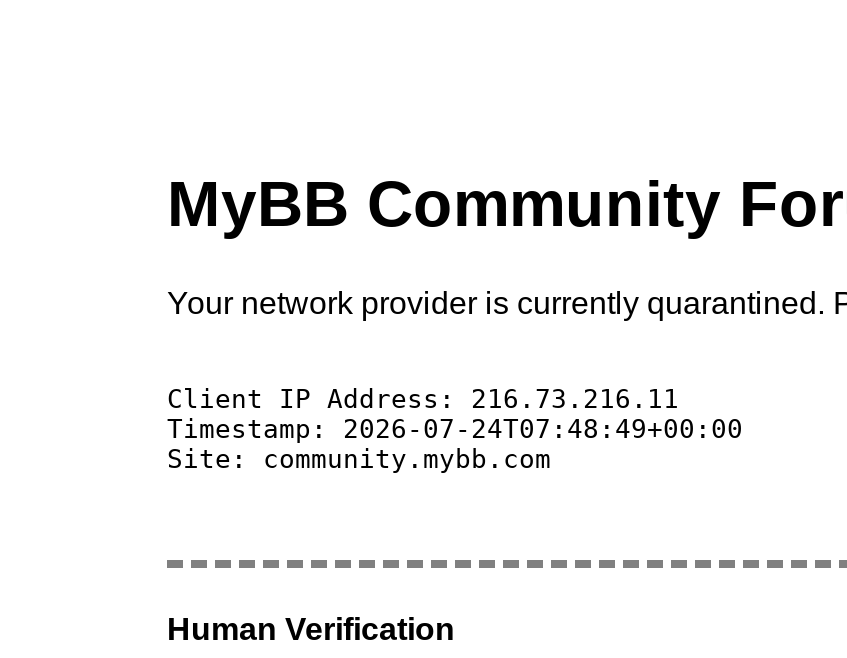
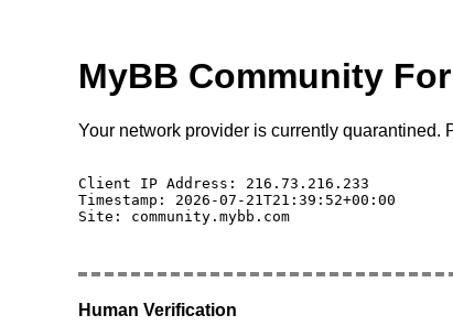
[167,384,695,414] Client IP Address: 216.73.216.11 -> [78,175,378,192] Client IP Address: 216.73.216.233
[167,414,743,444] Timestamp: 2026-07-24T07:48:49+00:00 -> [78,192,396,208] Timestamp: 2026-07-21T21:39:52+00:00

